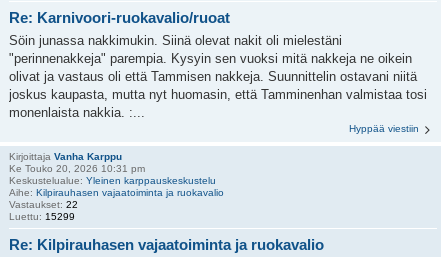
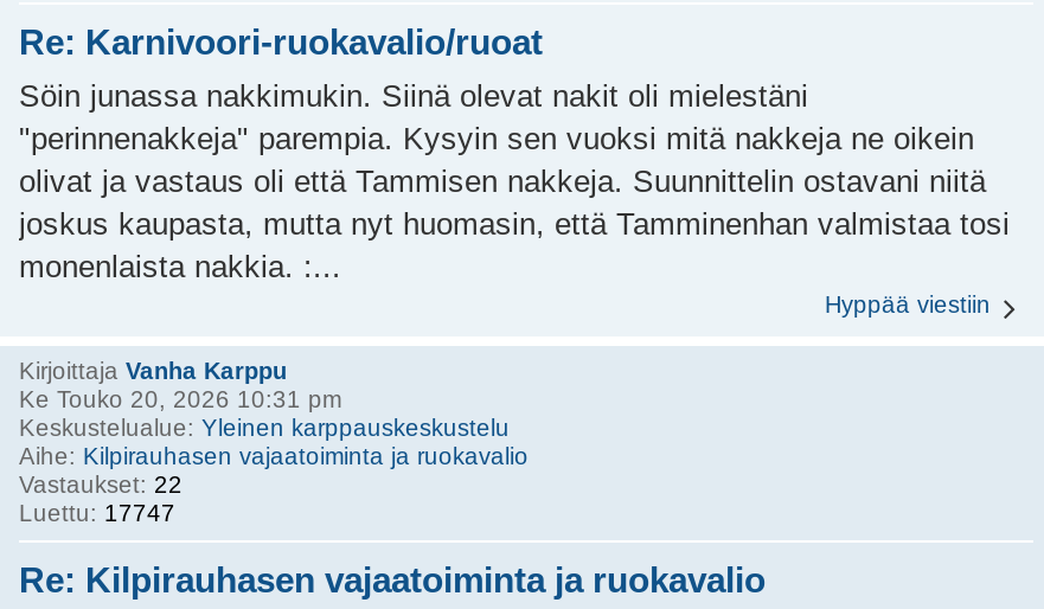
[9,210,75,221] Luettu: 15299 -> [19,499,175,525] Luettu: 17747

